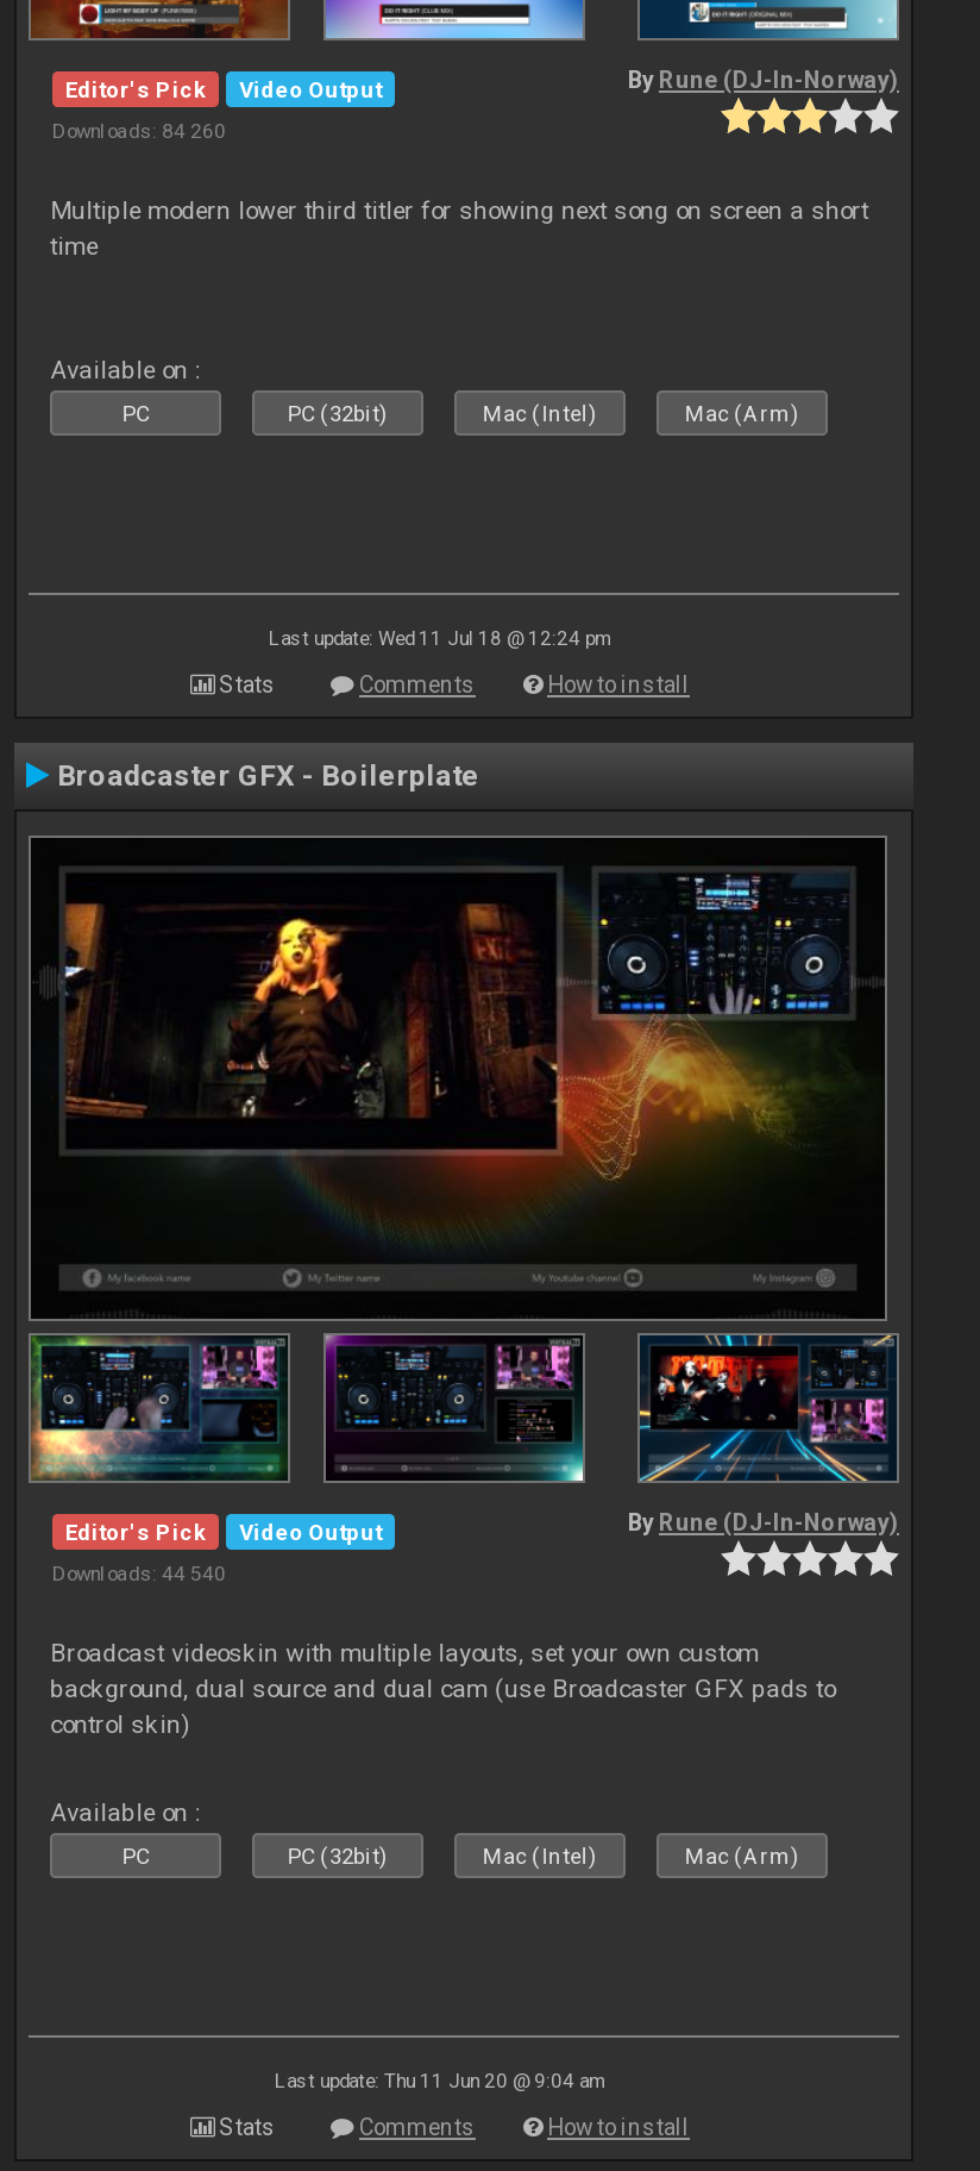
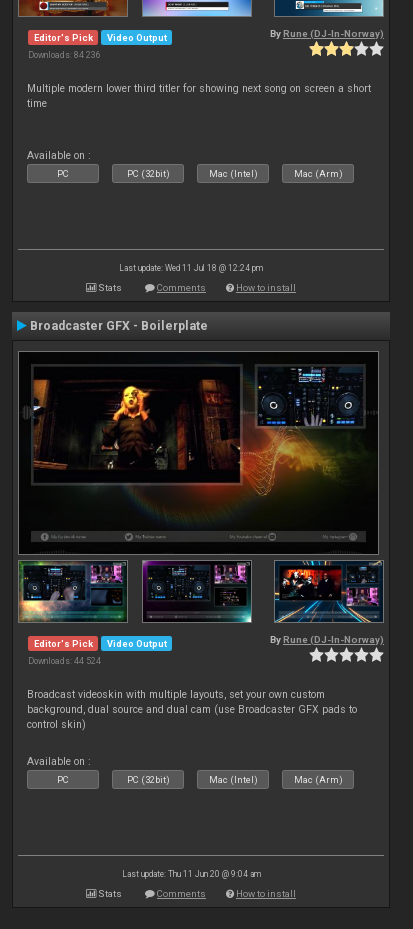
[52,120,226,144] Downloads: 84 260 -> [28,50,101,60] Downloads: 84 236
[52,1563,226,1587] Downloads: 44 540 -> [28,656,101,666] Downloads: 44 524

